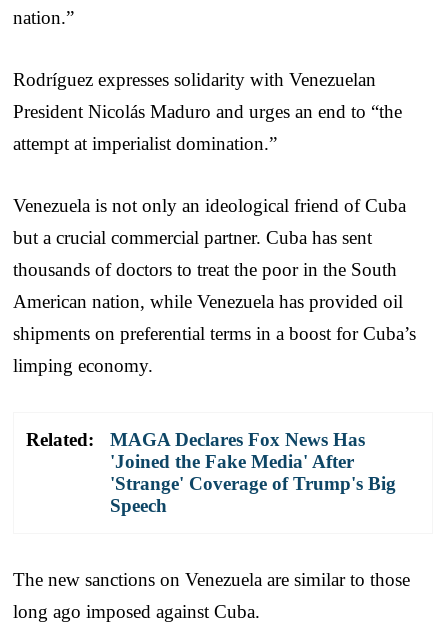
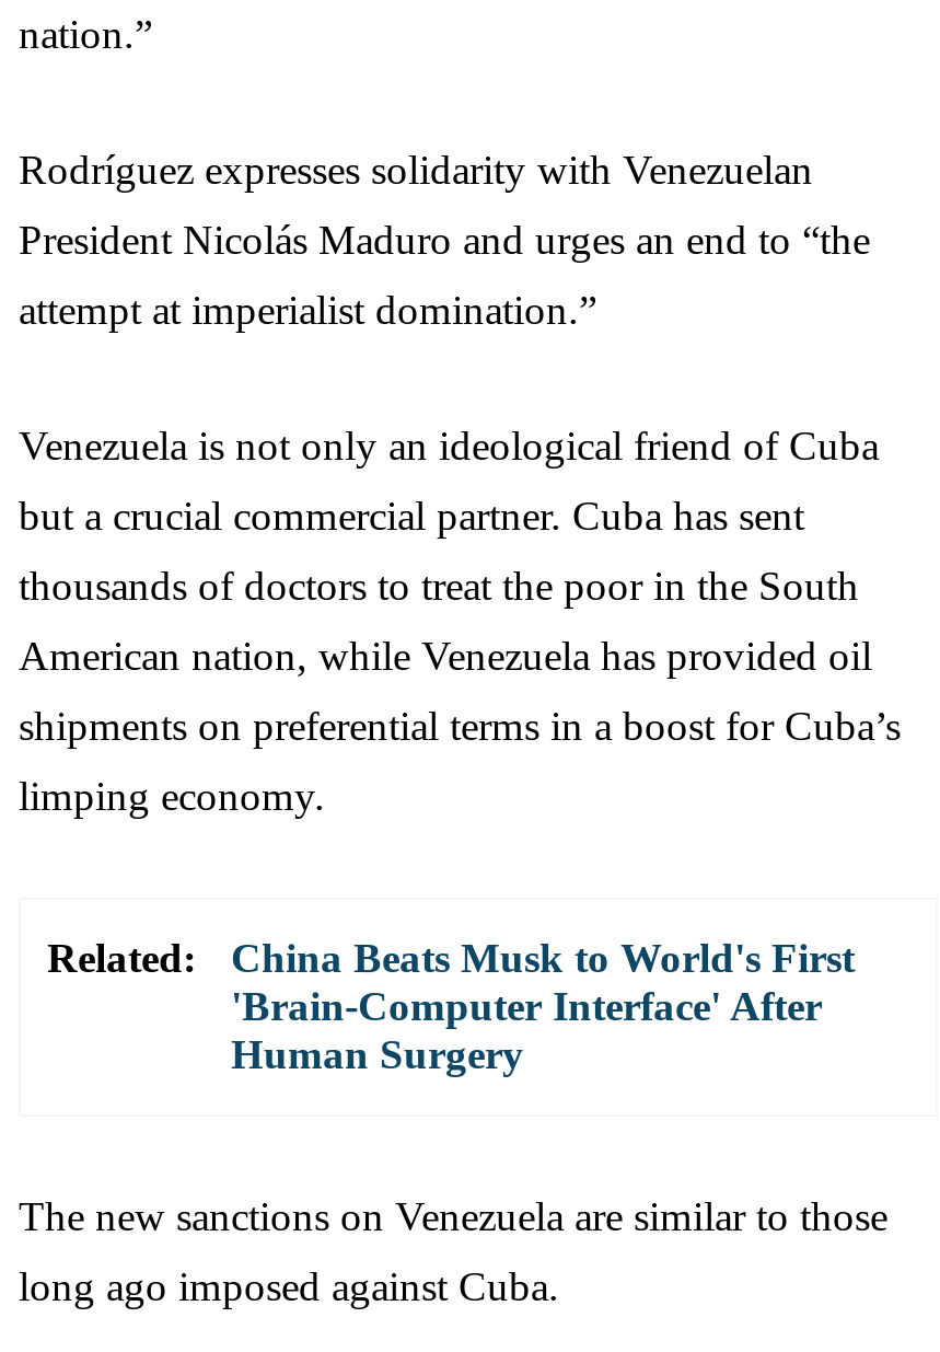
[110,429,396,516] MAGA Declares Fox News Has | 'Joined the Fake Media' After | 'Strange' Coverage of Trump's Big | Speech -> [231,934,855,1076] China Beats Musk to World's First | 'Brain-Computer Interface' After | Human Surgery

